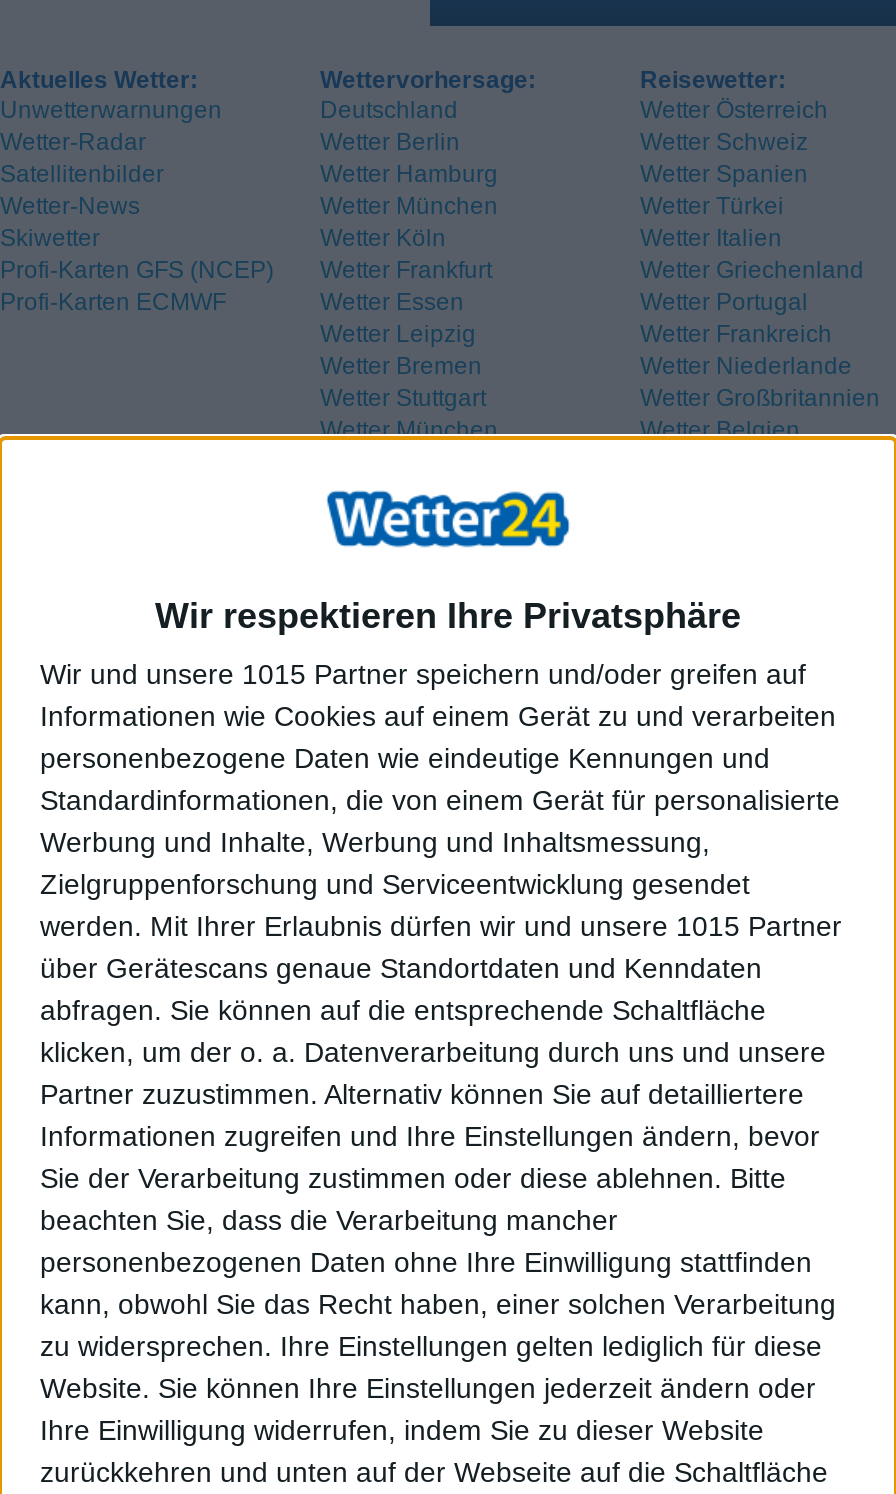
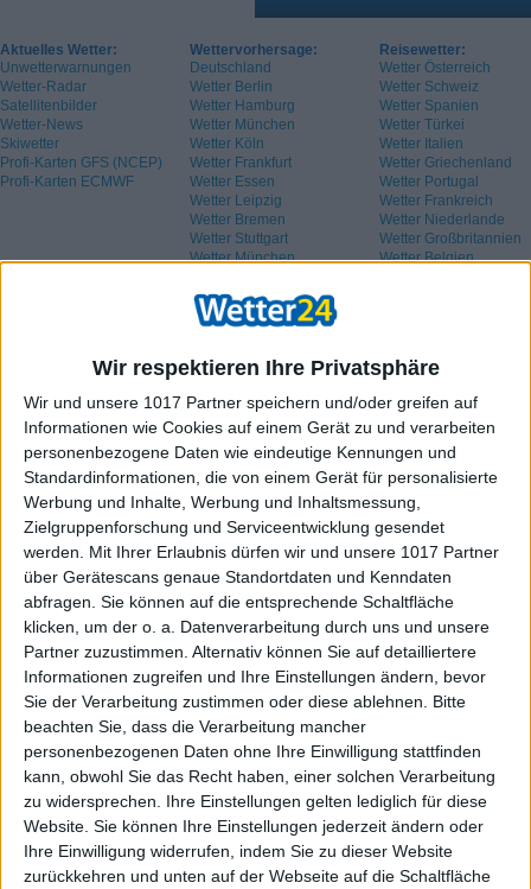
[40,657,806,689] Wir und unsere 1015 Partner speichern und/oder greifen auf -> [24,392,478,411] Wir und unsere 1017 Partner speichern und/oder greifen auf
[40,909,842,941] werden. Mit Ihrer Erlaubnis dürfen wir und unsere 1015 Partner -> [24,542,499,561] werden. Mit Ihrer Erlaubnis dürfen wir und unsere 1017 Partner

